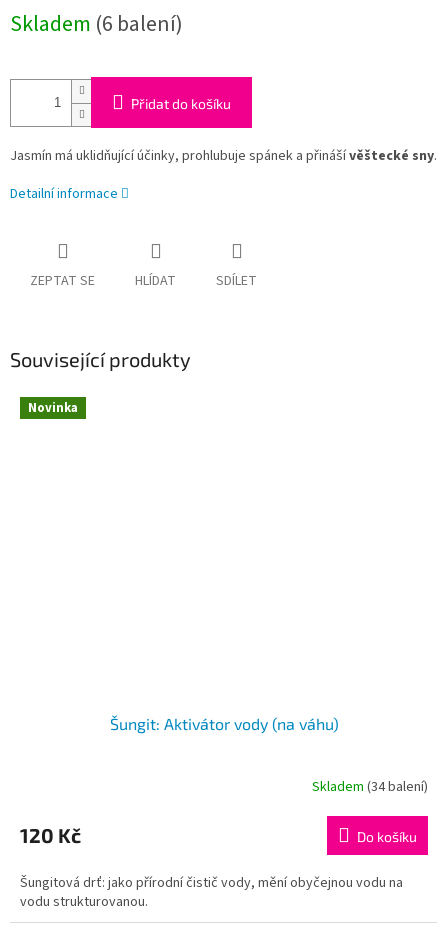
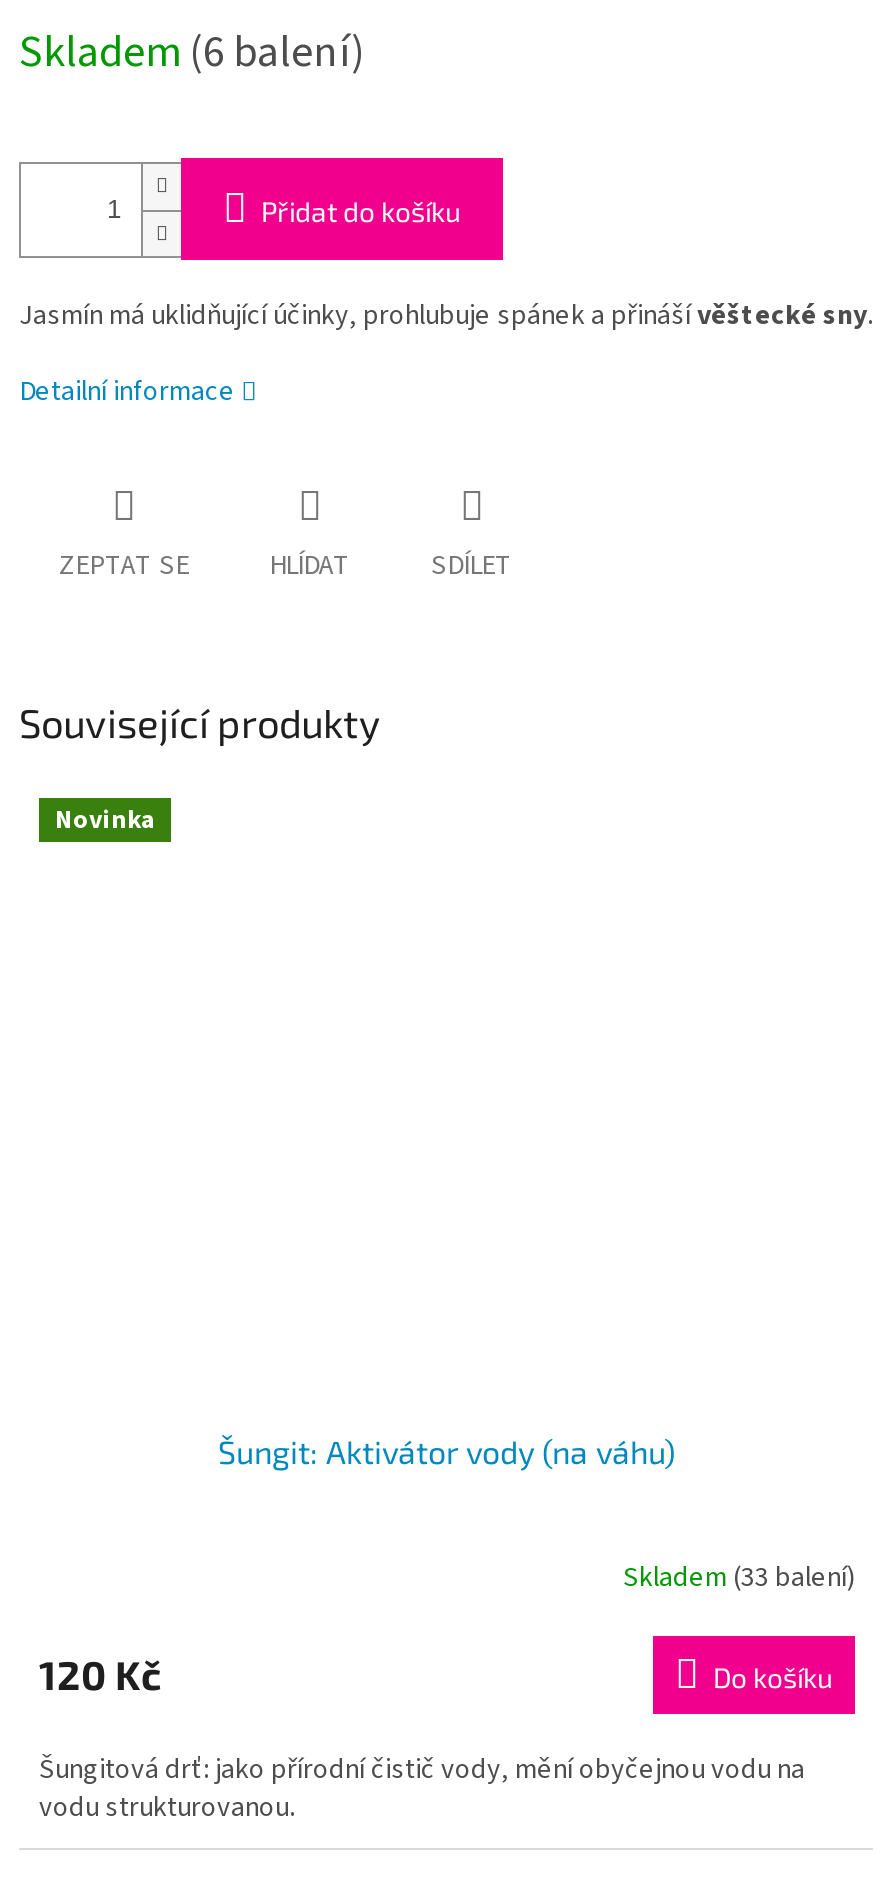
[312,777,428,797] Skladem (34 balení) -> [623,1558,855,1598] Skladem (33 balení)

